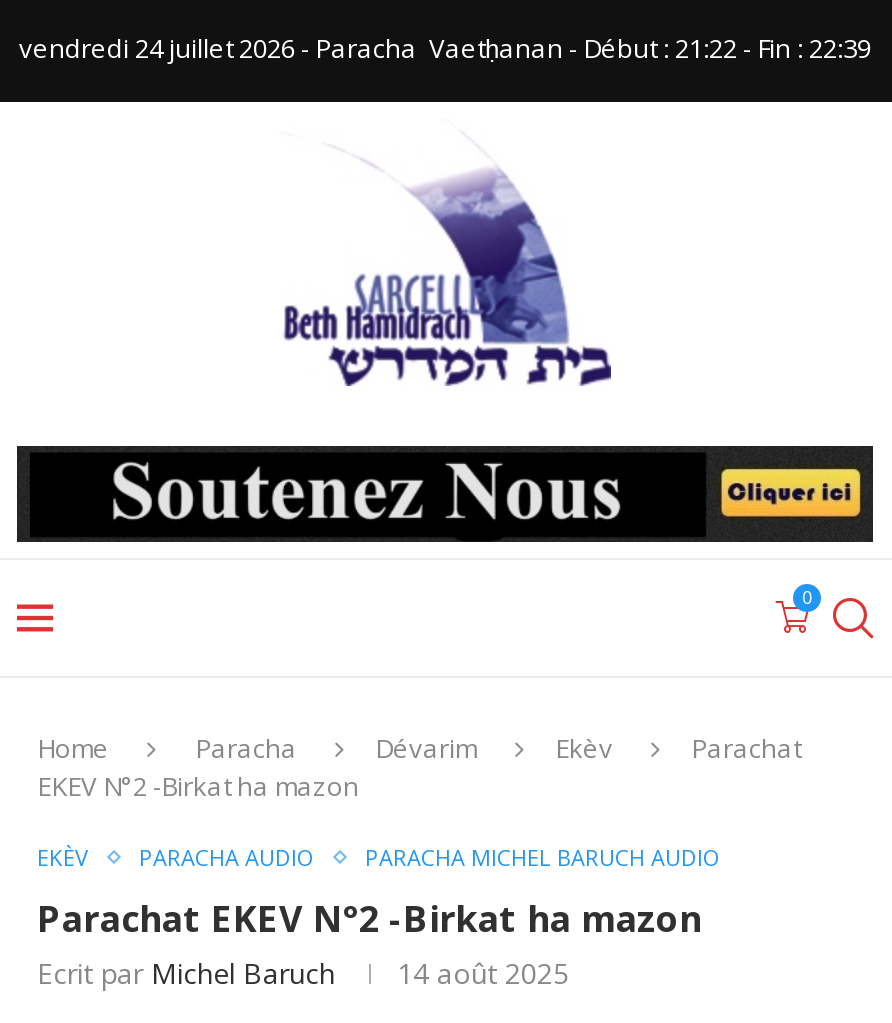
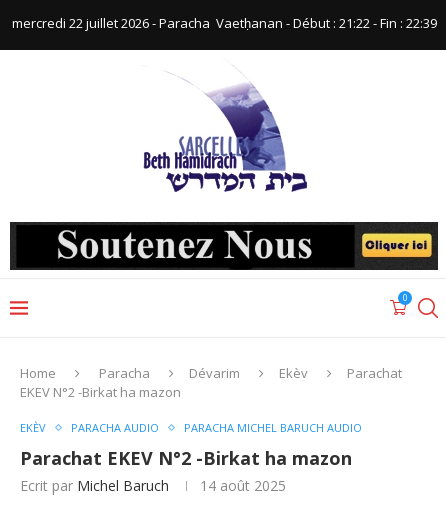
[19,30,871,66] vendredi 24 juillet 2026 - Paracha Vaetḥanan - Début : 21:22 - Fin : 22:39 -> [11,14,436,32] mercredi 22 juillet 2026 - Paracha Vaetḥanan - Début : 21:22 - Fin : 22:39

